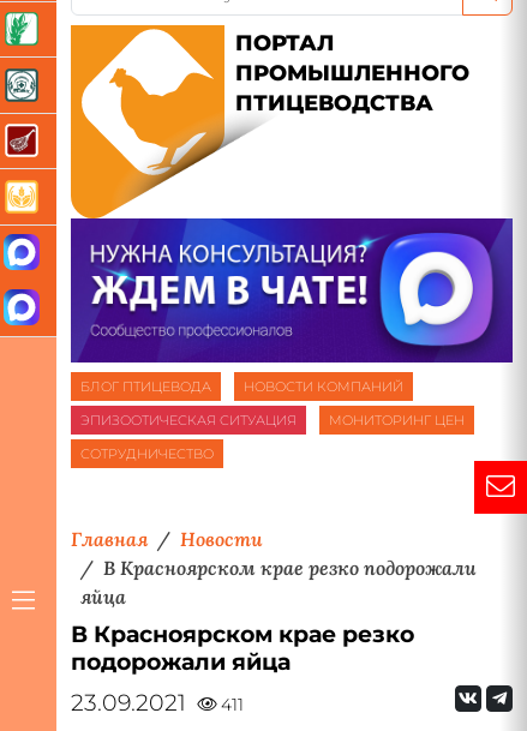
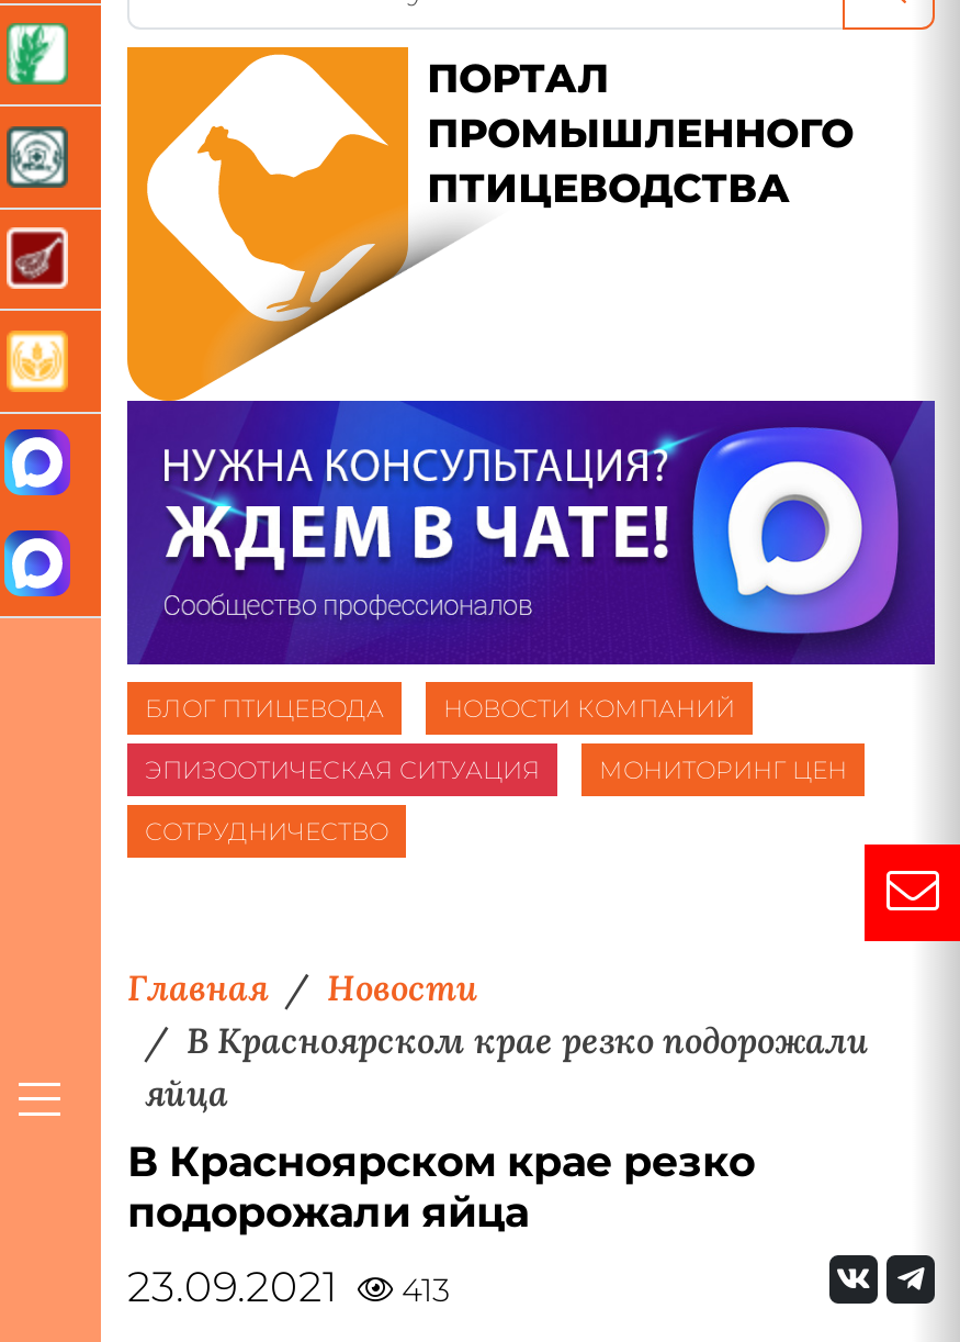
[71,688,244,717] 23.09.2021 411 -> [127,1260,450,1313] 23.09.2021 413

